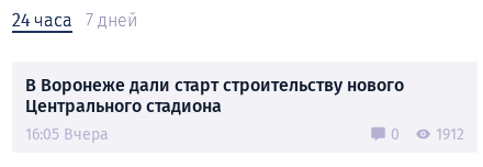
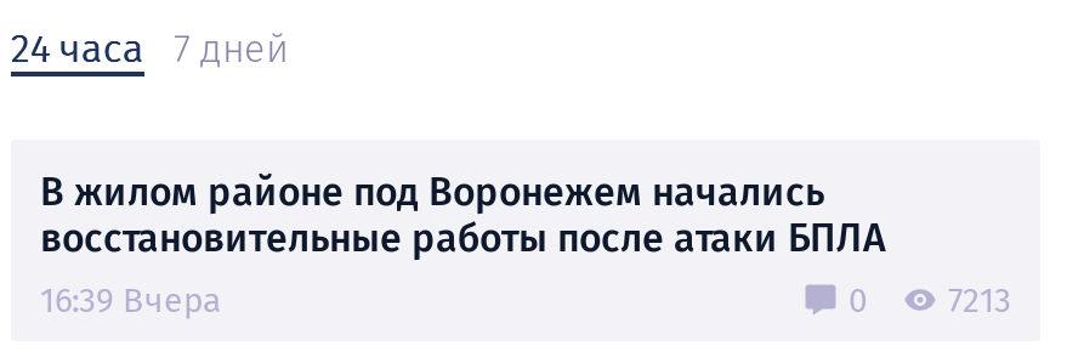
[25,74,404,143] В Воронеже дали старт строительству нового | Центрального стадиона | 16:05 Вчера -> [40,168,885,321] В жилом районе под Воронежем начались | восстановительные работы после атаки БПЛА | 16:39 Вчера
[391,125,464,143] 0 1912 -> [849,279,1011,321] 0 7213

